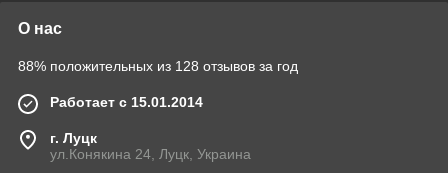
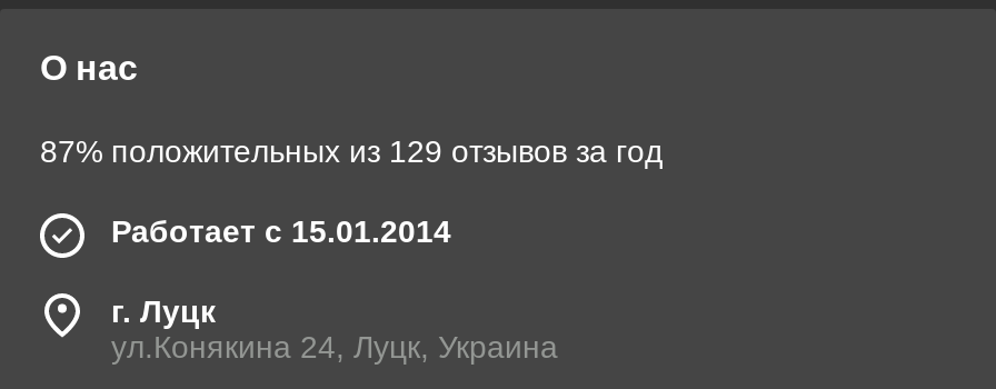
[18,58,298,74] 88% положительных из 128 отзывов за год -> [40,134,663,170] 87% положительных из 129 отзывов за год

